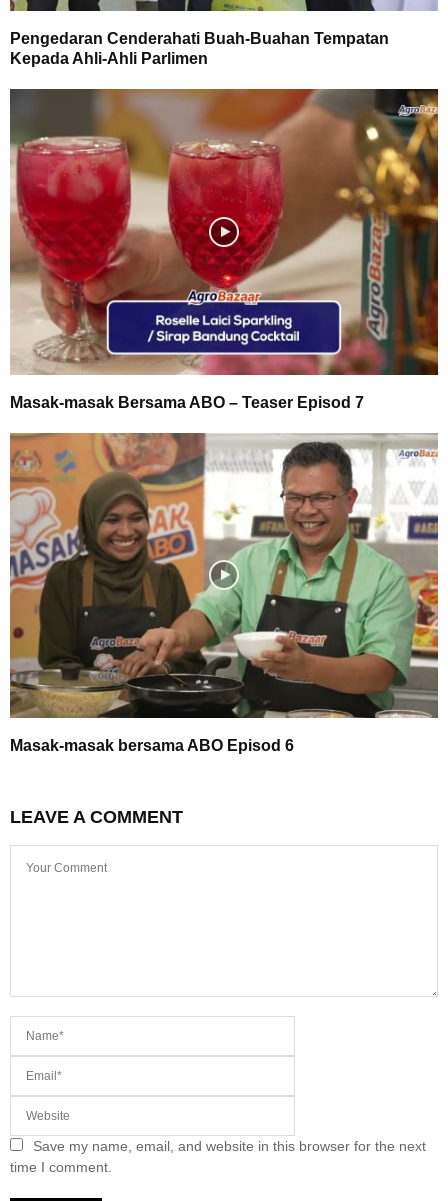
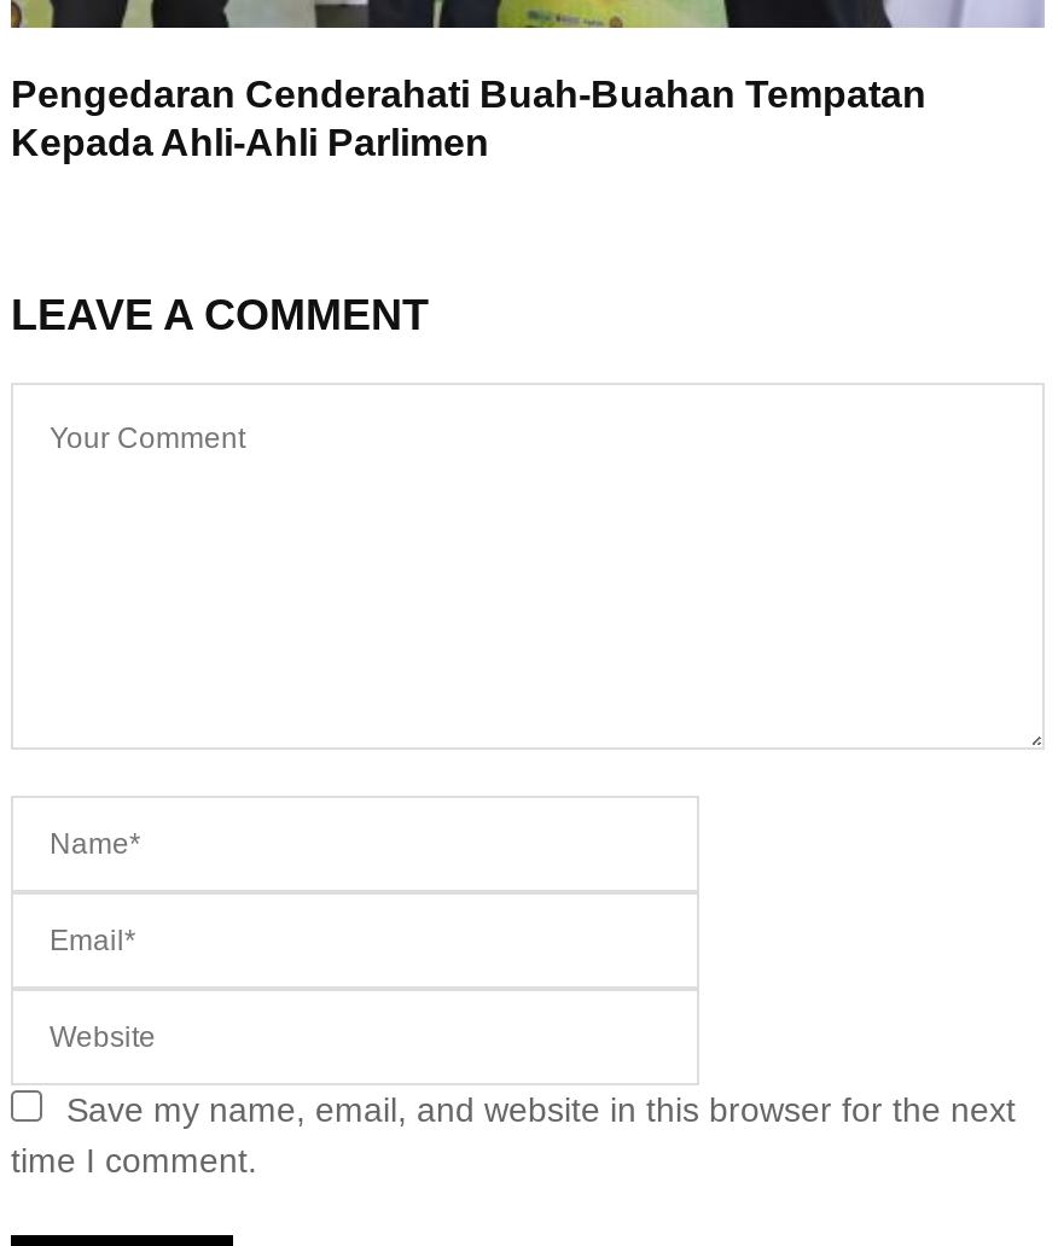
[10,88,439,410] [image] | Masak-masak Bersama ABO – Teaser Episod 7 -> none
[9,426,439,754] [image] | Masak-masak bersama ABO Episod 6 -> none

